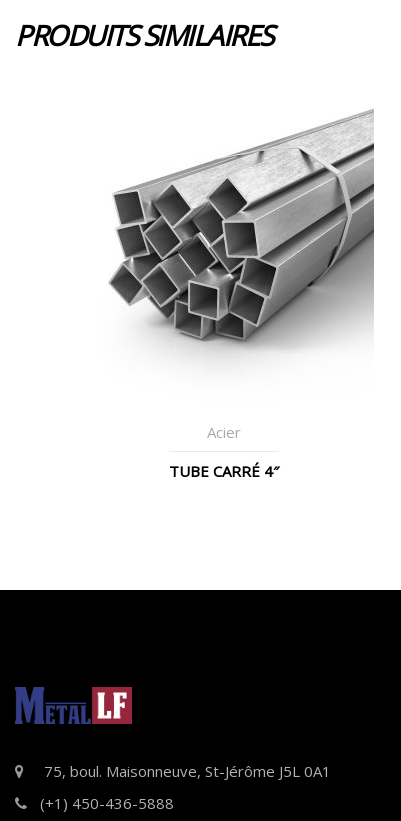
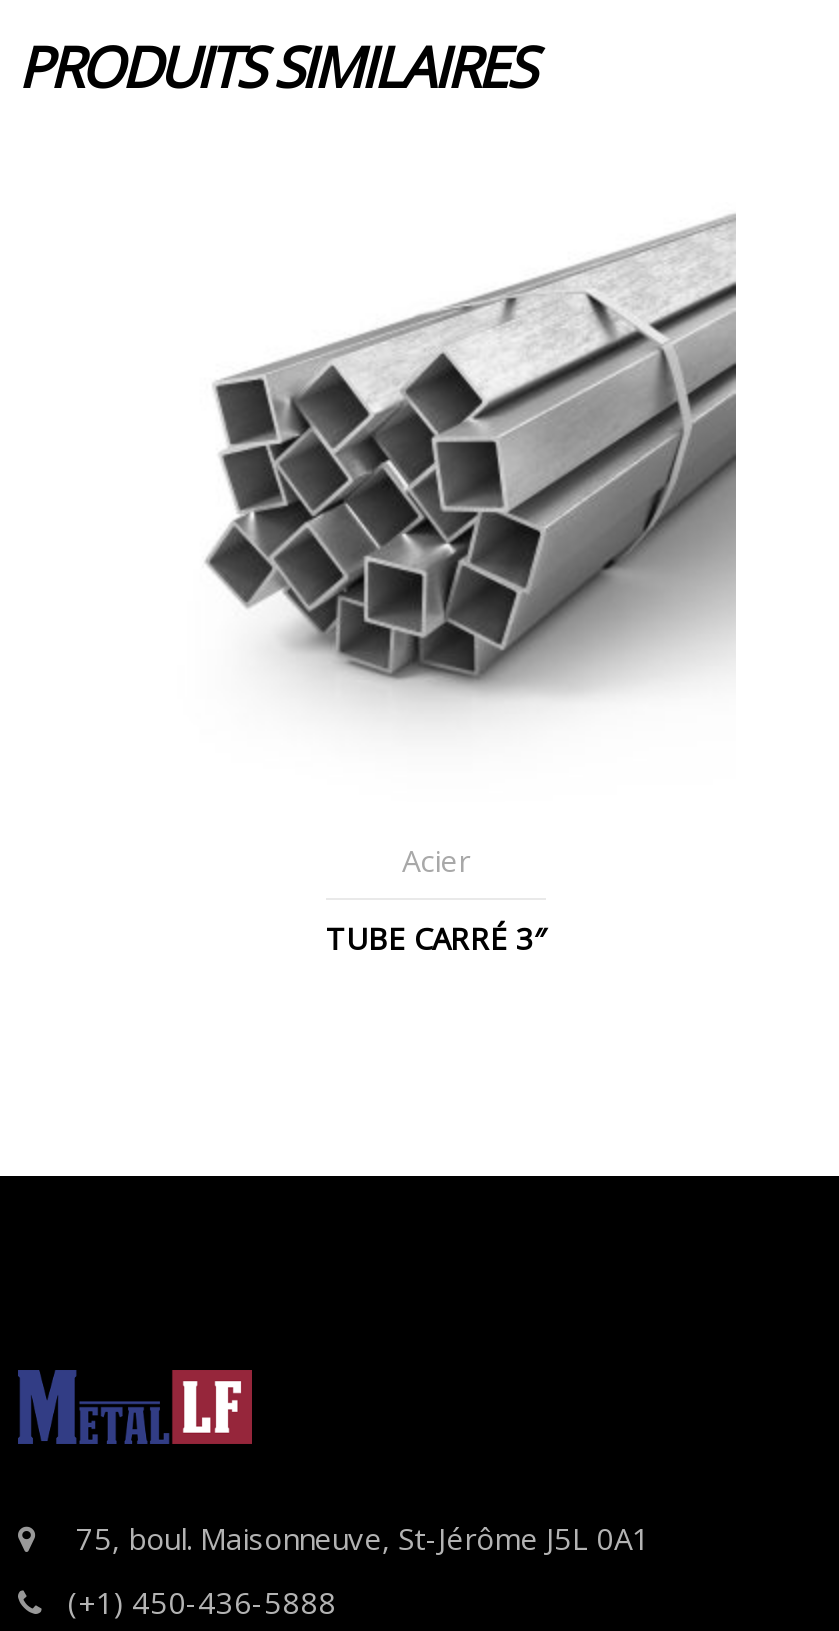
[169,461,279,481] TUBE CARRÉ 4″ -> [326,918,546,958] TUBE CARRÉ 3″

